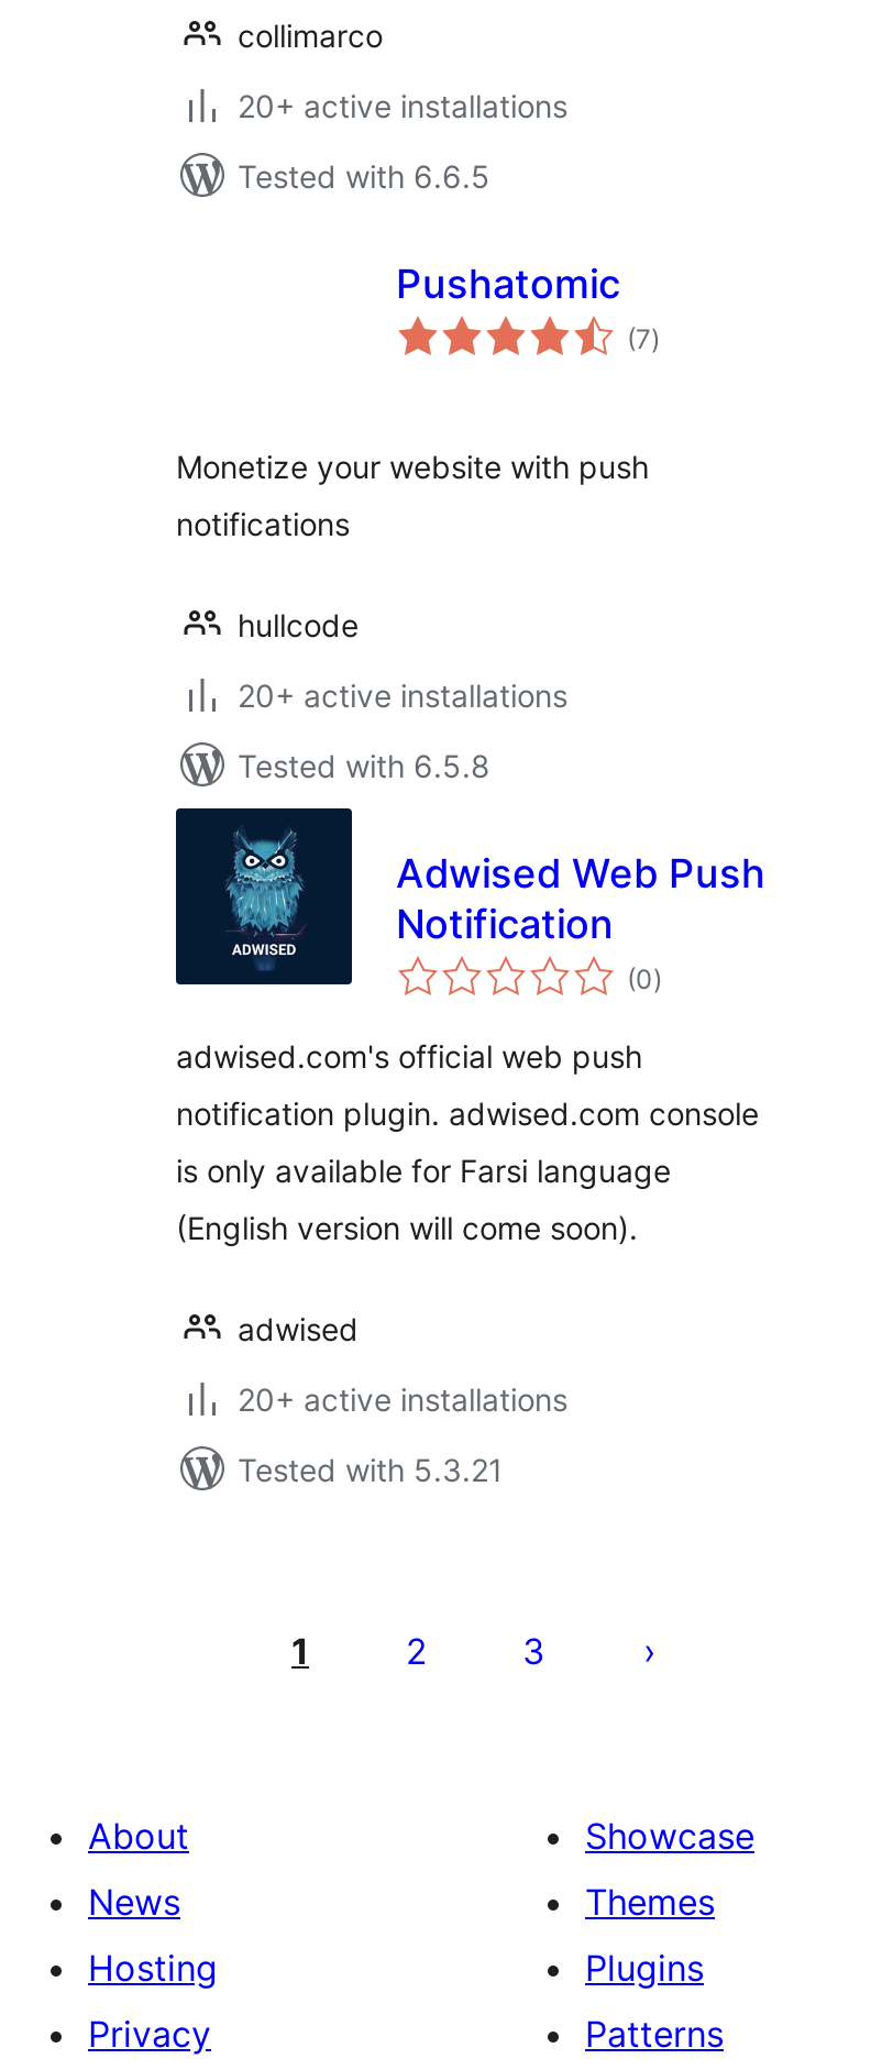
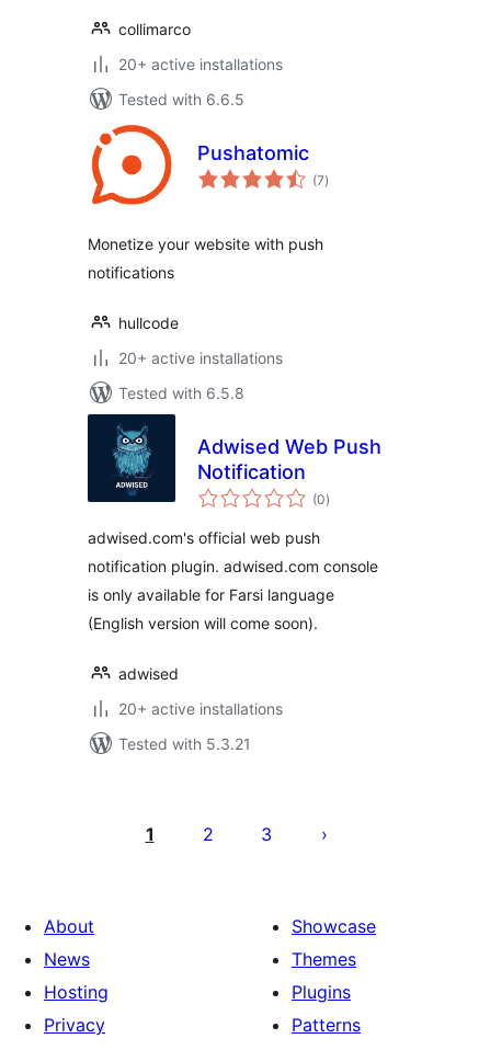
none -> [91,124,173,206] [image]

